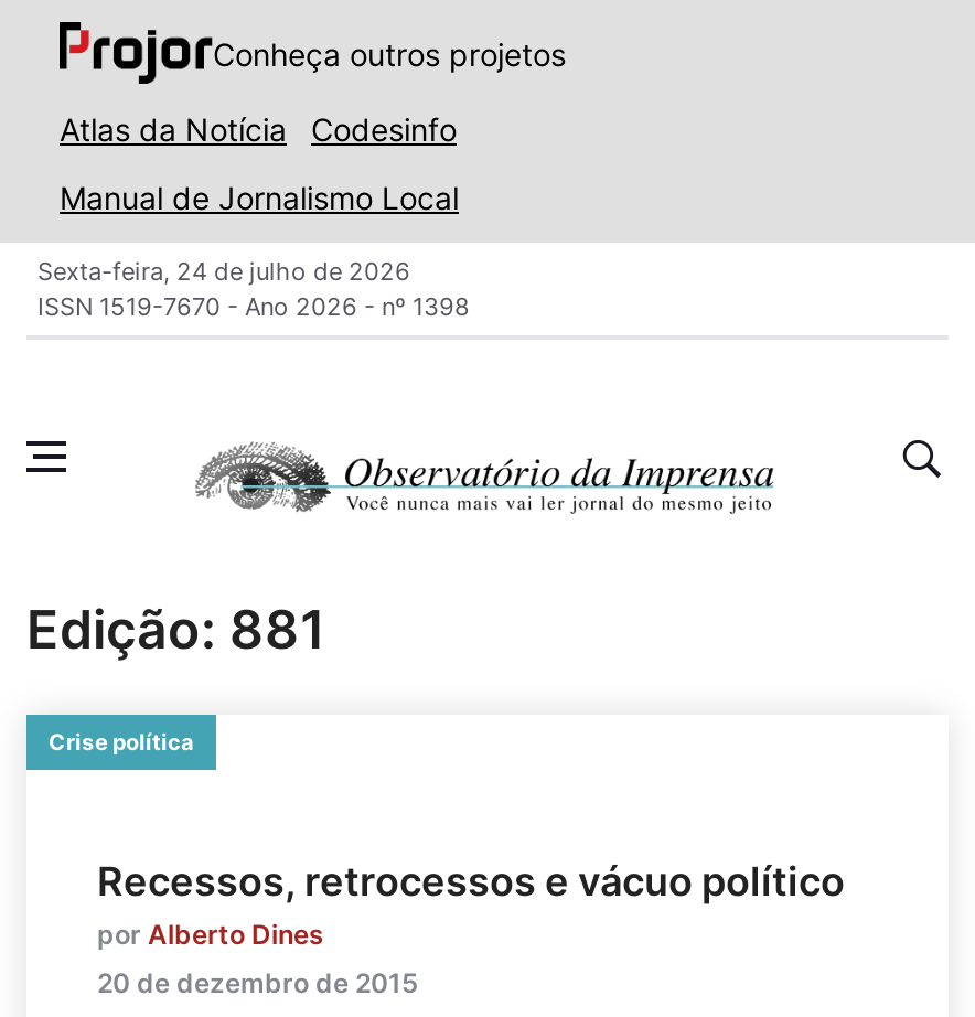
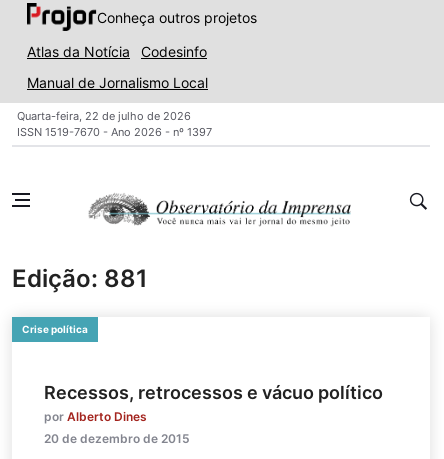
[37,256,410,287] Sexta-feira, 24 de julho de 2026 -> [17,109,191,123] Quarta-feira, 22 de julho de 2026
[37,291,470,322] ISSN 1519-7670 - Ano 2026 - nº 1398 -> [17,125,212,139] ISSN 1519-7670 - Ano 2026 - nº 1397

